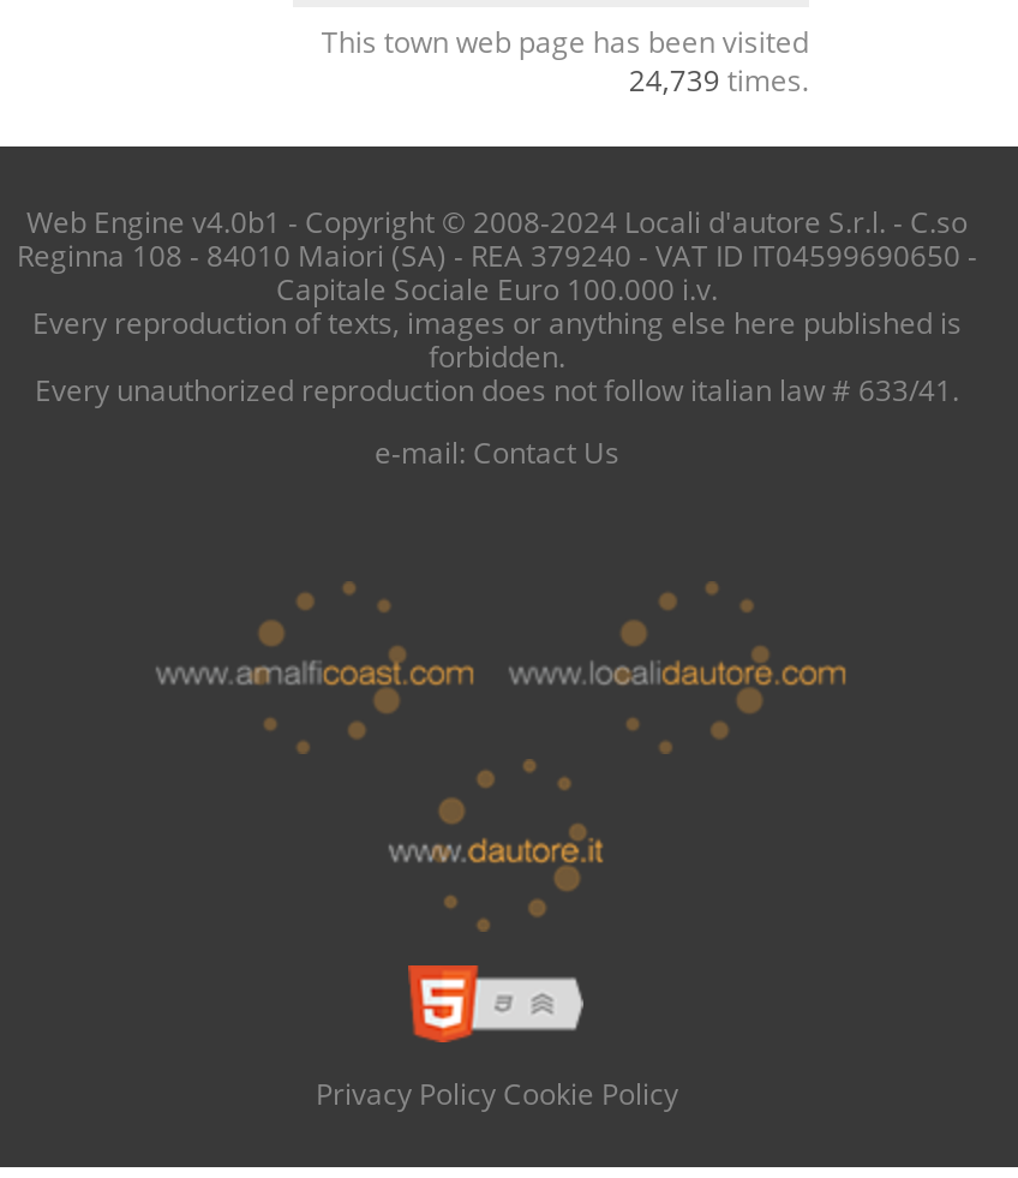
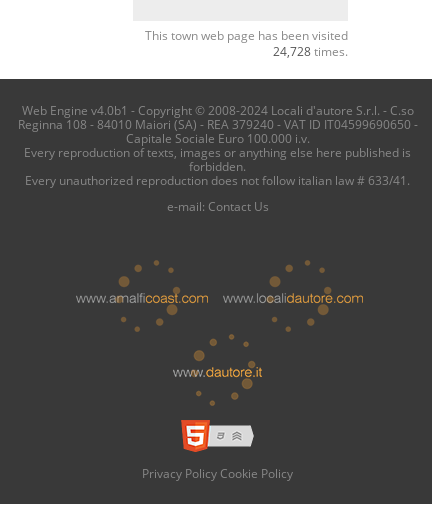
[629,60,809,98] 24,739 times. -> [273,43,348,59] 24,728 times.

